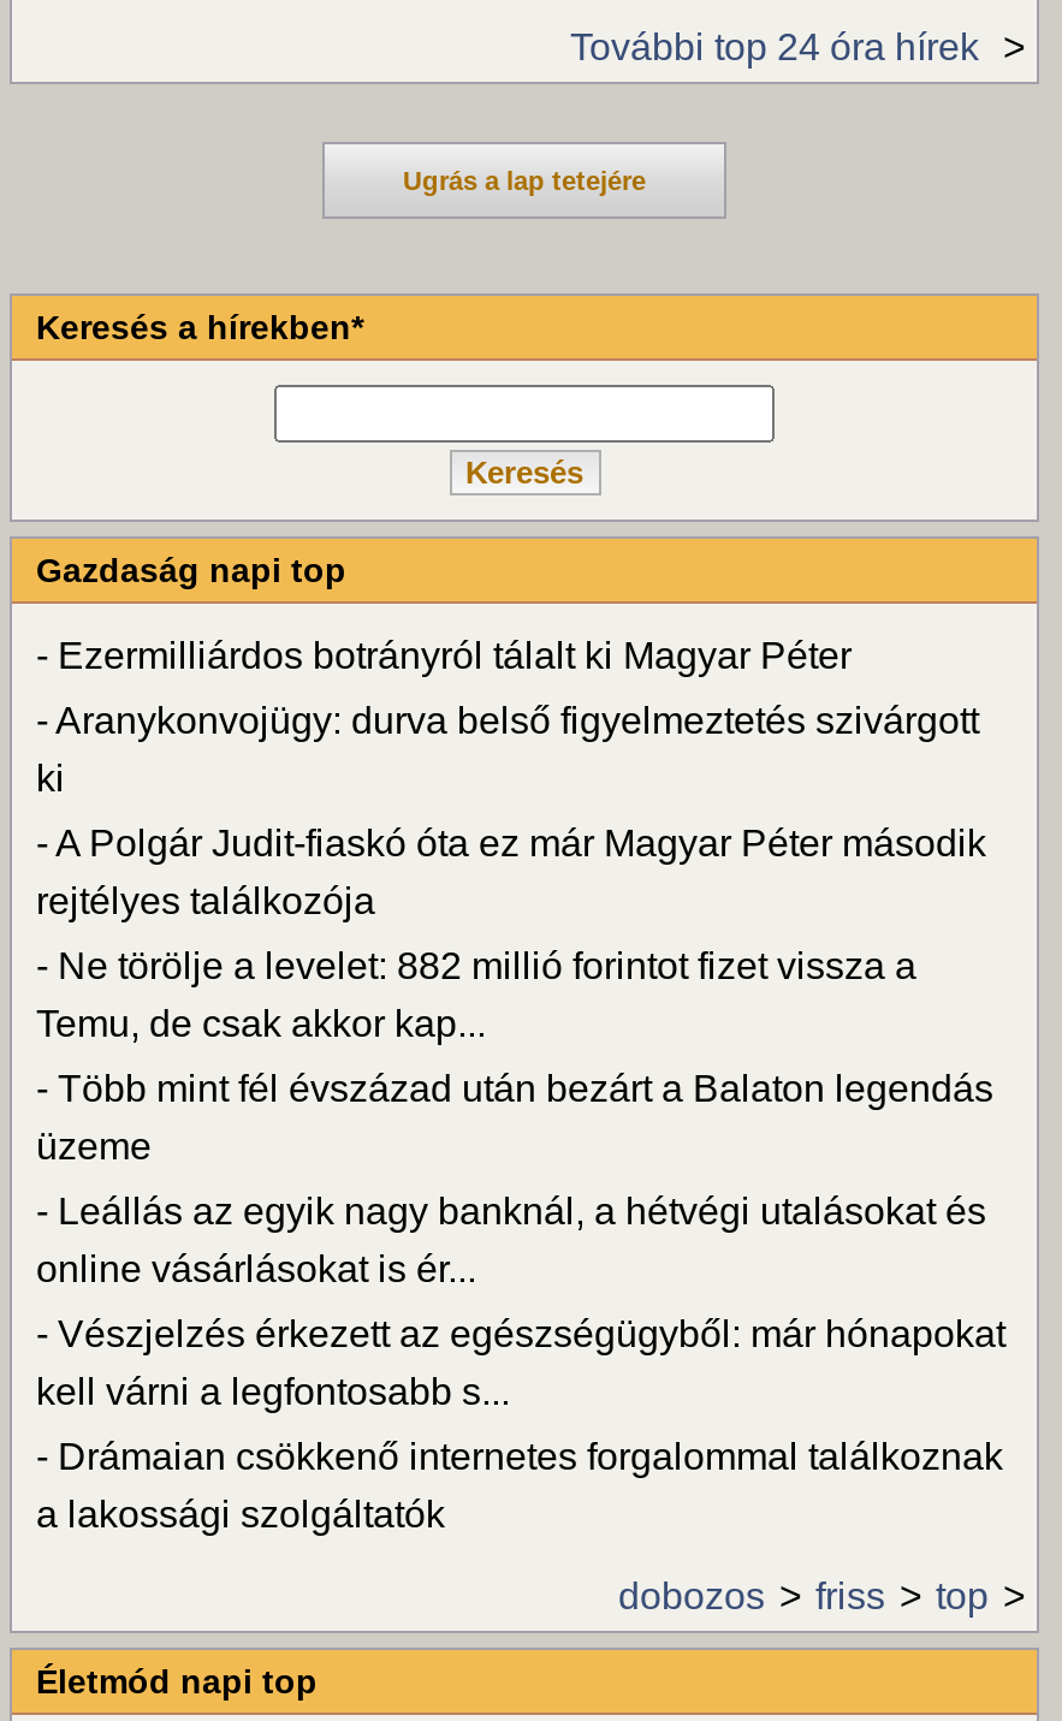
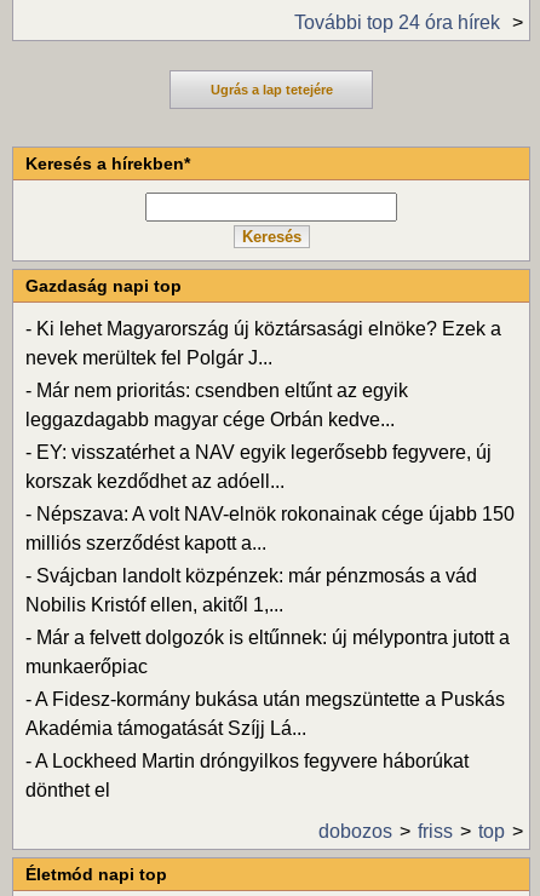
[36,635,852,676] - Ezermilliárdos botrányról tálalt ki Magyar Péter -> [25,318,501,368] - Ki lehet Magyarország új köztársasági elnöke? Ezek a | nevek merültek fel Polgár J...
[36,700,979,799] - Aranykonvojügy: durva belső figyelmeztetés szivárgott | ki -> [25,380,408,430] - Már nem prioritás: csendben eltűnt az egyik | leggazdagabb magyar cége Orbán kedve...
[36,823,986,921] - A Polgár Judit-fiaskó óta ez már Magyar Péter második | rejtélyes találkozója -> [25,442,492,492] - EY: visszatérhet a NAV egyik legerősebb fegyvere, új | korszak kezdődhet az adóell...
[36,945,916,1044] - Ne törölje a levelet: 882 millió forintot fizet vissza a | Temu, de csak akkor kap... -> [25,504,515,553] - Népszava: A volt NAV-elnök rokonainak cége újabb 150 | milliós szerződést kapott a...
[36,1068,993,1167] - Több mint fél évszázad után bezárt a Balaton legendás | üzeme -> [25,565,477,615] - Svájcban landolt közpénzek: már pénzmosás a vád | Nobilis Kristóf ellen, akitől 1,...
[36,1191,986,1289] - Leállás az egyik nagy banknál, a hétvégi utalásokat és | online vásárlásokat is ér... -> [25,627,510,677] - Már a felvett dolgozók is eltűnnek: új mélypontra jutott a | munkaerőpiac
[36,1313,1005,1412] - Vészjelzés érkezett az egészségügyből: már hónapokat | kell várni a legfontosabb s... -> [25,689,505,739] - A Fidesz-kormány bukása után megszüntette a Puskás | Akadémia támogatását Szíjj Lá...
[36,1436,1003,1535] - Drámaian csökkenő internetes forgalommal találkoznak | a lakossági szolgáltatók -> [25,751,469,800] - A Lockheed Martin dróngyilkos fegyvere háborúkat | dönthet el

